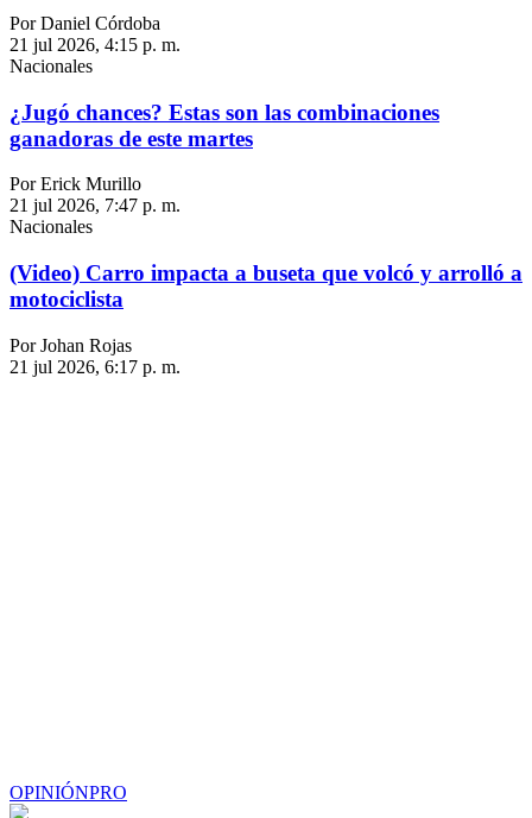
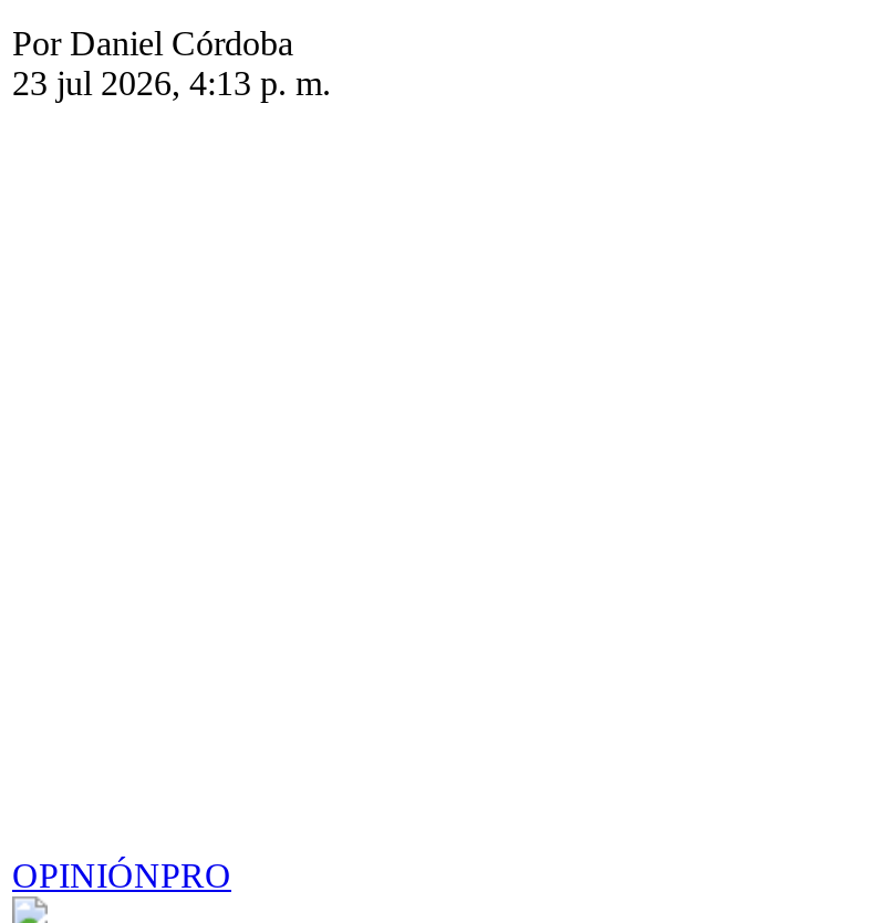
[9,34,522,377] 21 jul 2026, 4:15 p. m. | Nacionales | ¿Jugó chances? Estas son las combinaciones | ganadoras de este martes | Por Erick Murillo | 21 jul 2026, 7:47 p. m. | Nacionales | (Video) Carro impacta a buseta que volcó y arrolló a | motociclista | Por Johan Rojas | 21 jul 2026, 6:17 p. m. -> [12,64,331,102] 23 jul 2026, 4:13 p. m.

